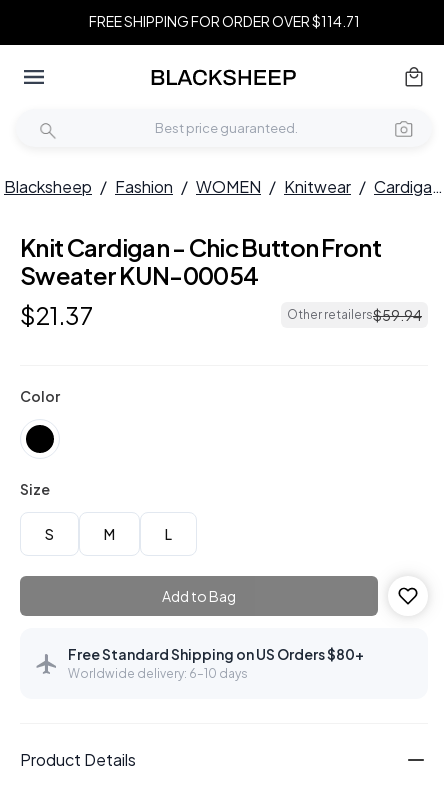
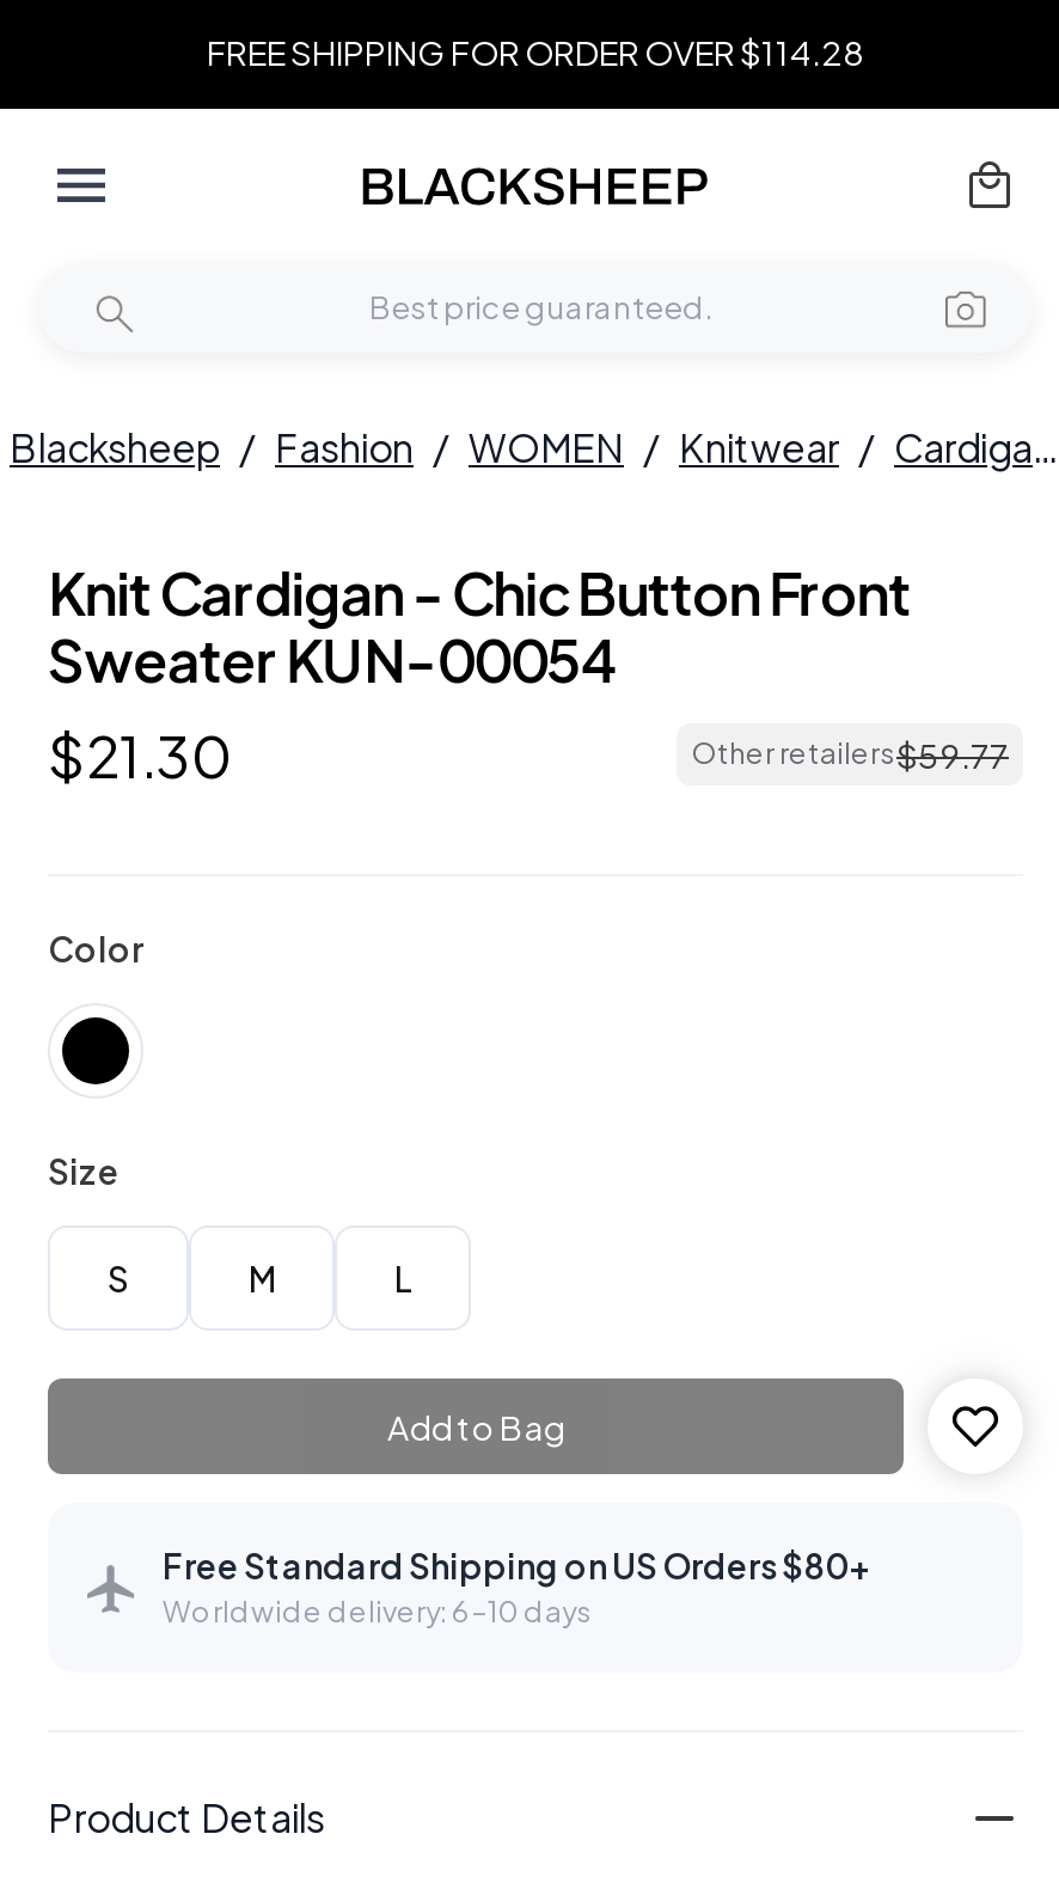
[88,11,359,29] FREE SHIPPING FOR ORDER OVER $114.71 -> [207,29,864,72] FREE SHIPPING FOR ORDER OVER $114.28
[20,300,93,330] $21. 37 -> [48,719,234,790] $21. 30
[287,306,422,324] Other retailers$59.94 -> [691,733,1009,776] Other retailers$59.77

